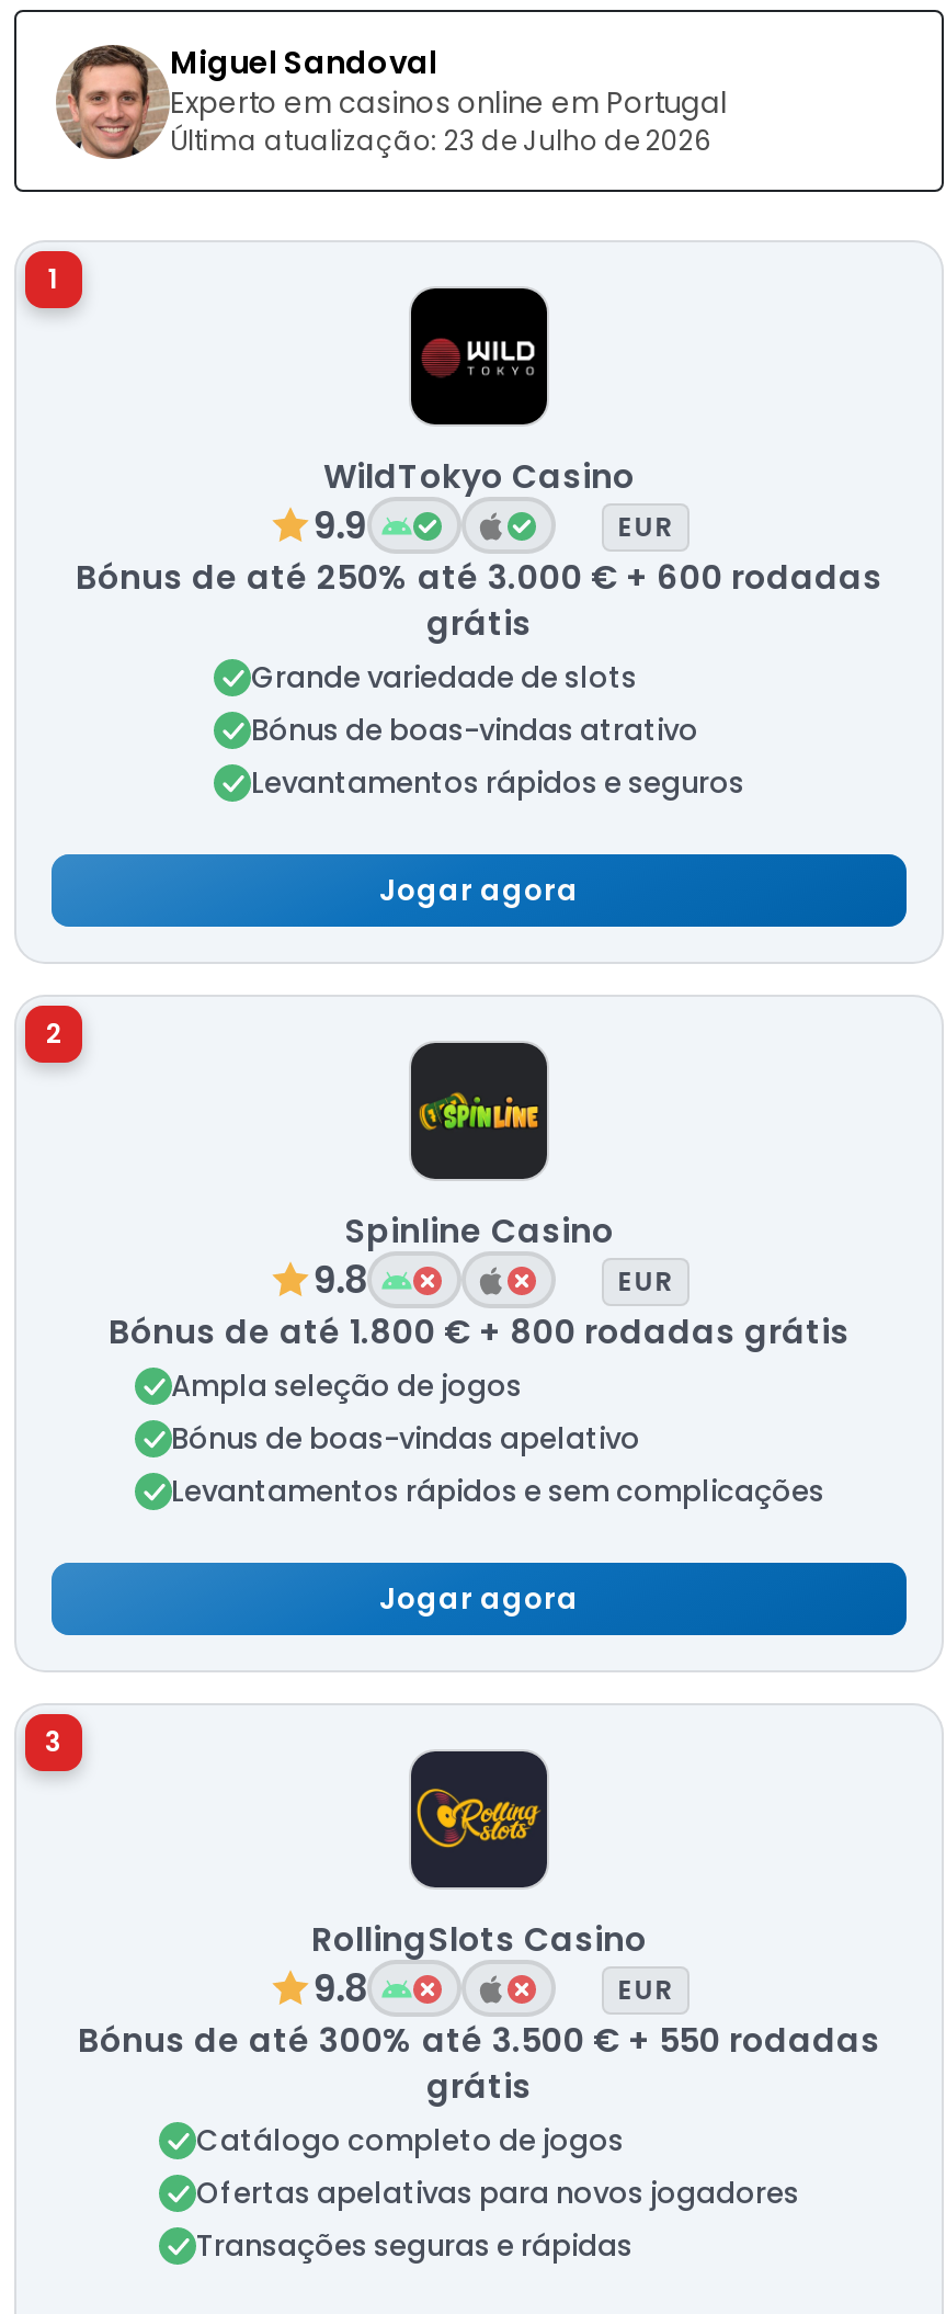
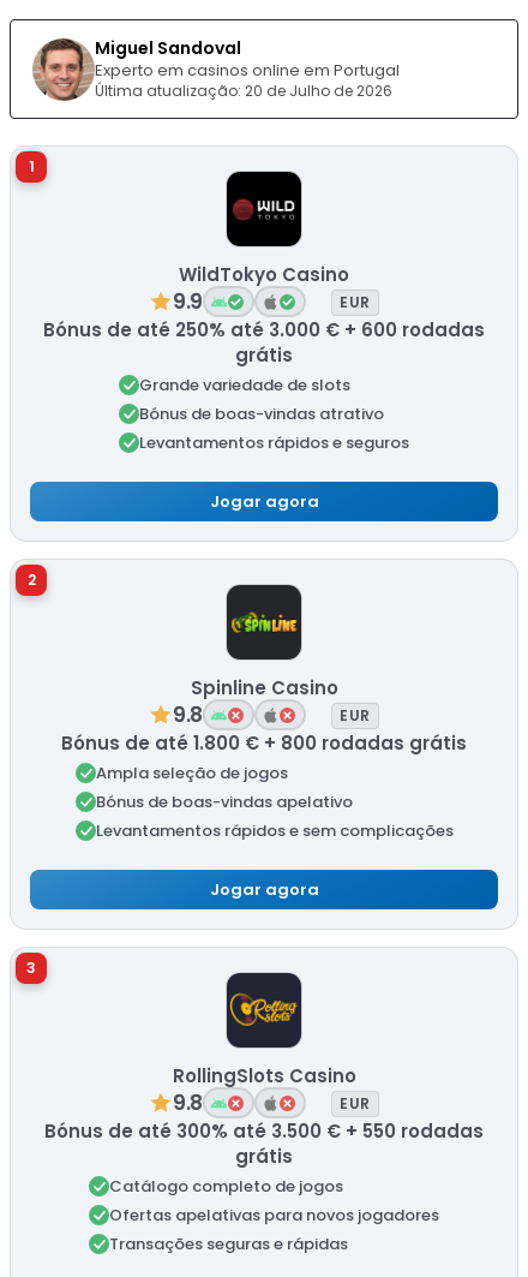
[170,122,711,159] Última atualização: 23 de Julho de 2026 -> [95,80,392,101] Última atualização: 20 de Julho de 2026

